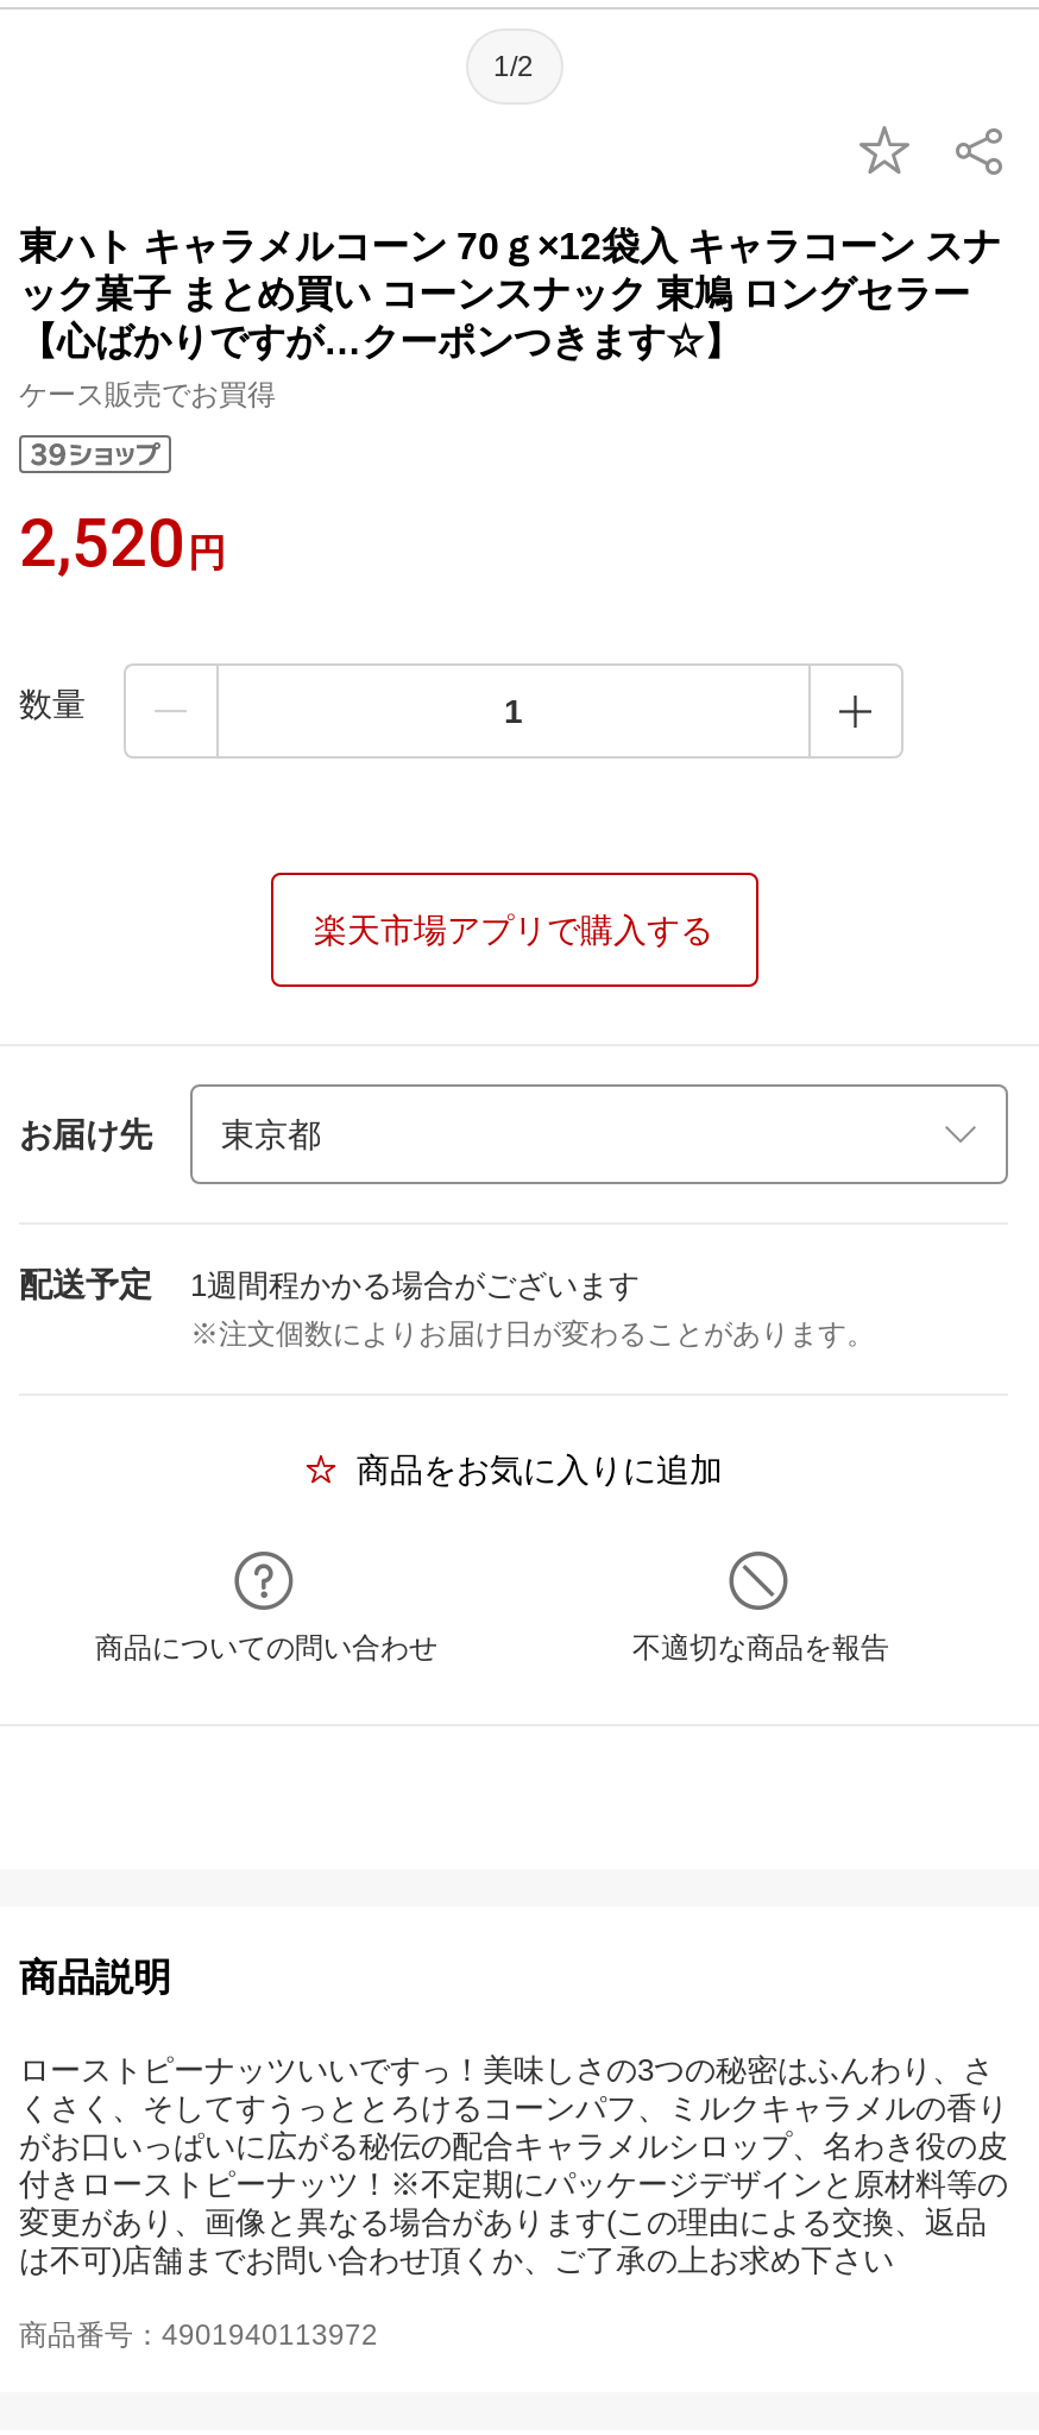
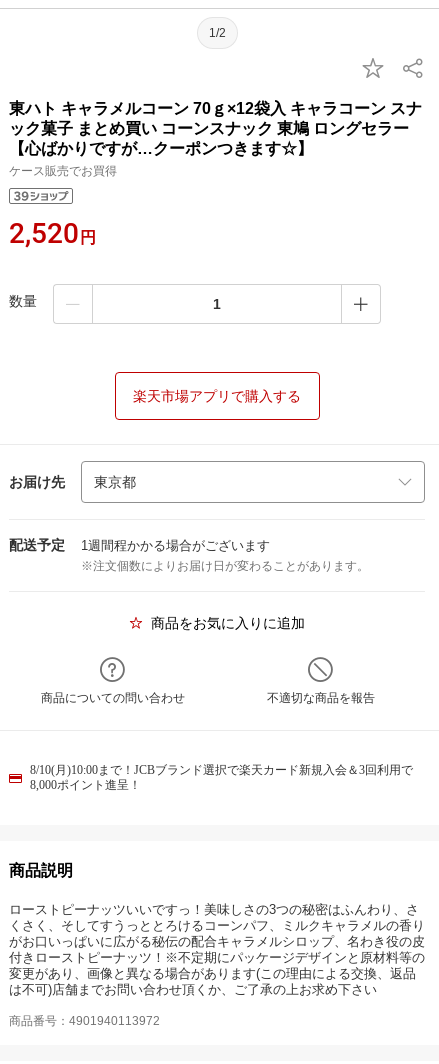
none -> [30,763,413,792] 8/10(月)10:00まで！JCBブランド選択で楽天カード新規入会＆3回利用で | 8,000ポイント進呈！

